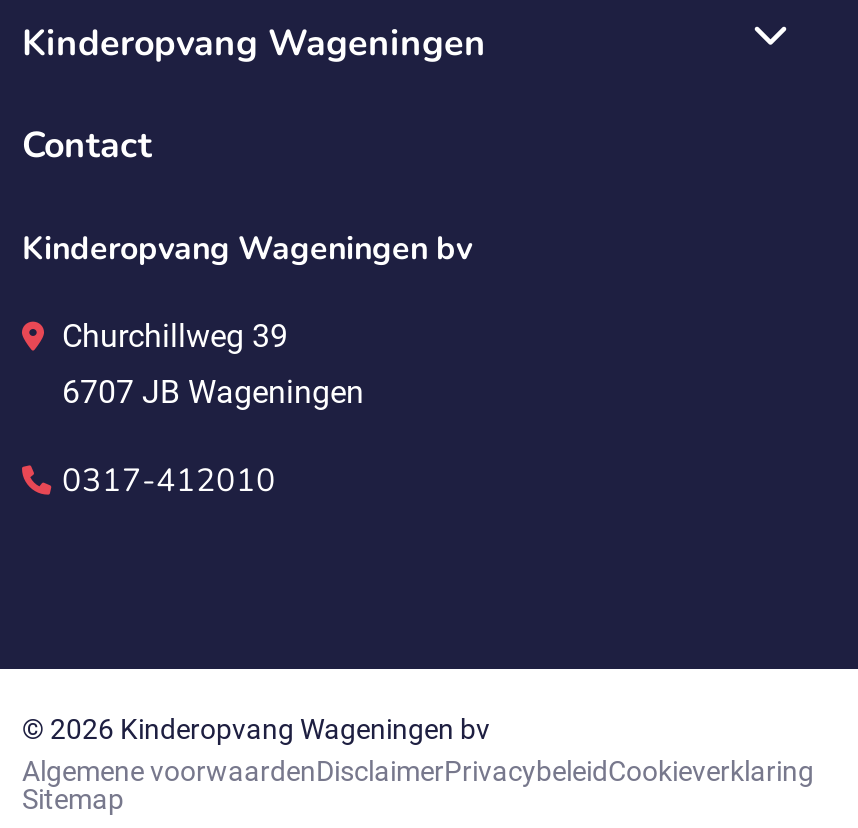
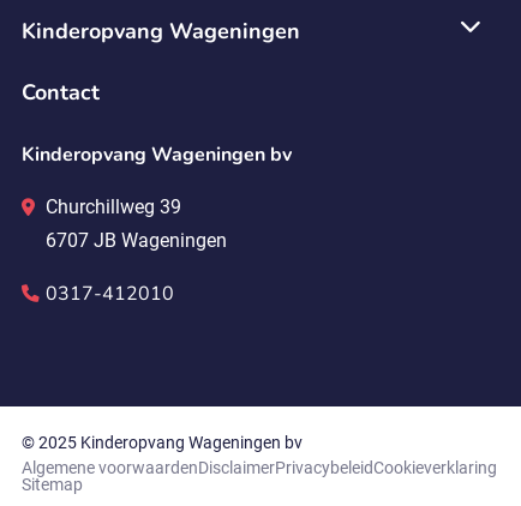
[22,712,490,744] © 2026 Kinderopvang Wageningen bv -> [22,432,303,452] © 2025 Kinderopvang Wageningen bv

